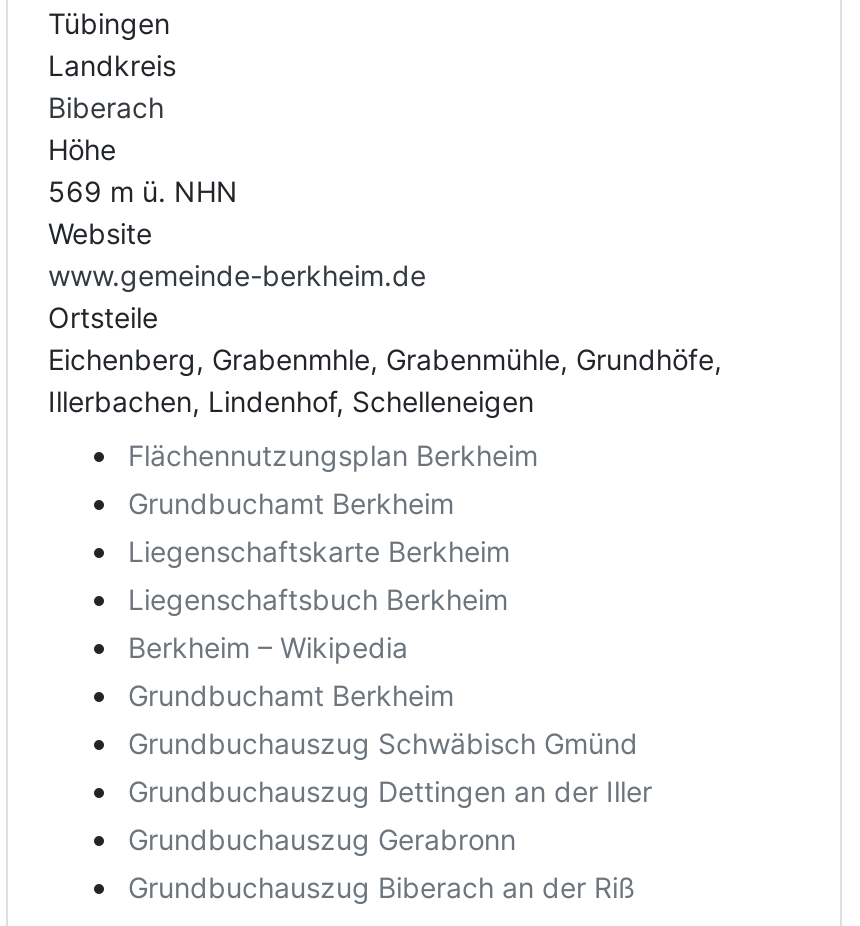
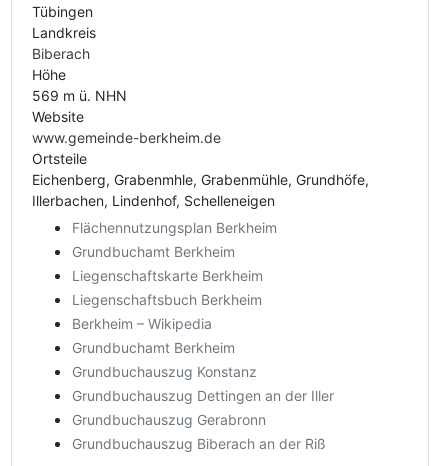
[128,726,638,760] Grundbuchauszug Schwäbisch Gmünd -> [72,363,257,380] Grundbuchauszug Konstanz

